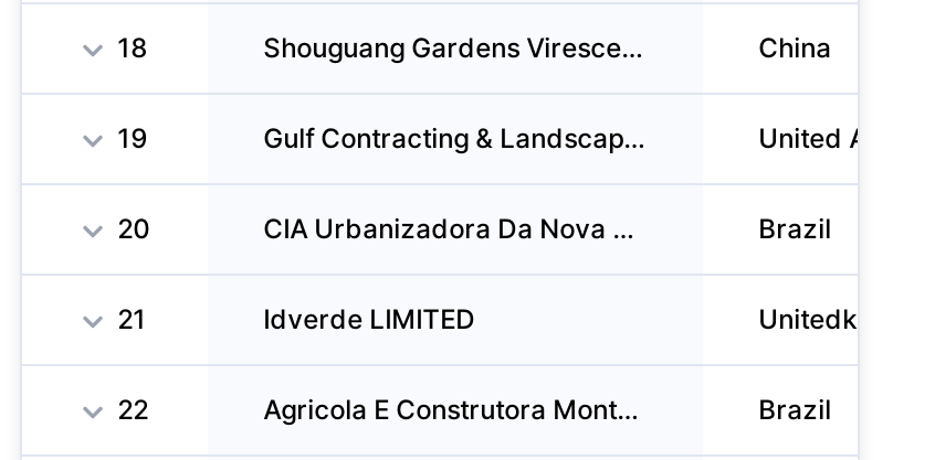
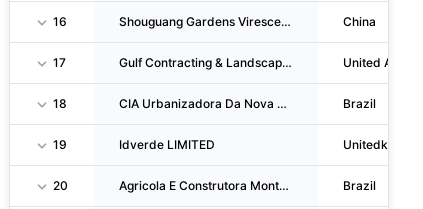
[118,32,149,65] 18 -> [53,14,67,29] 16
[118,122,149,155] 19 -> [53,55,66,70] 17
[118,212,151,246] 20 -> [53,96,67,111] 18
[118,303,146,336] 21 -> [53,137,67,152] 19
[118,393,149,426] 22 -> [53,178,68,193] 20

